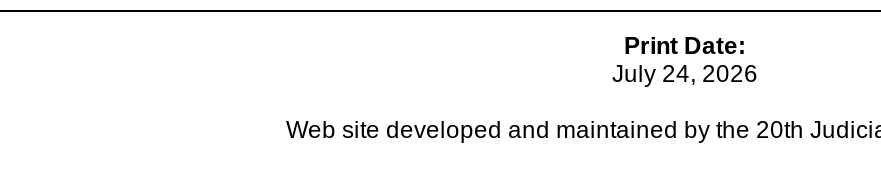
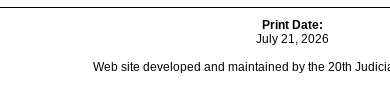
[612,60,758,88] July 24, 2026 -> [255,32,328,46] July 21, 2026

